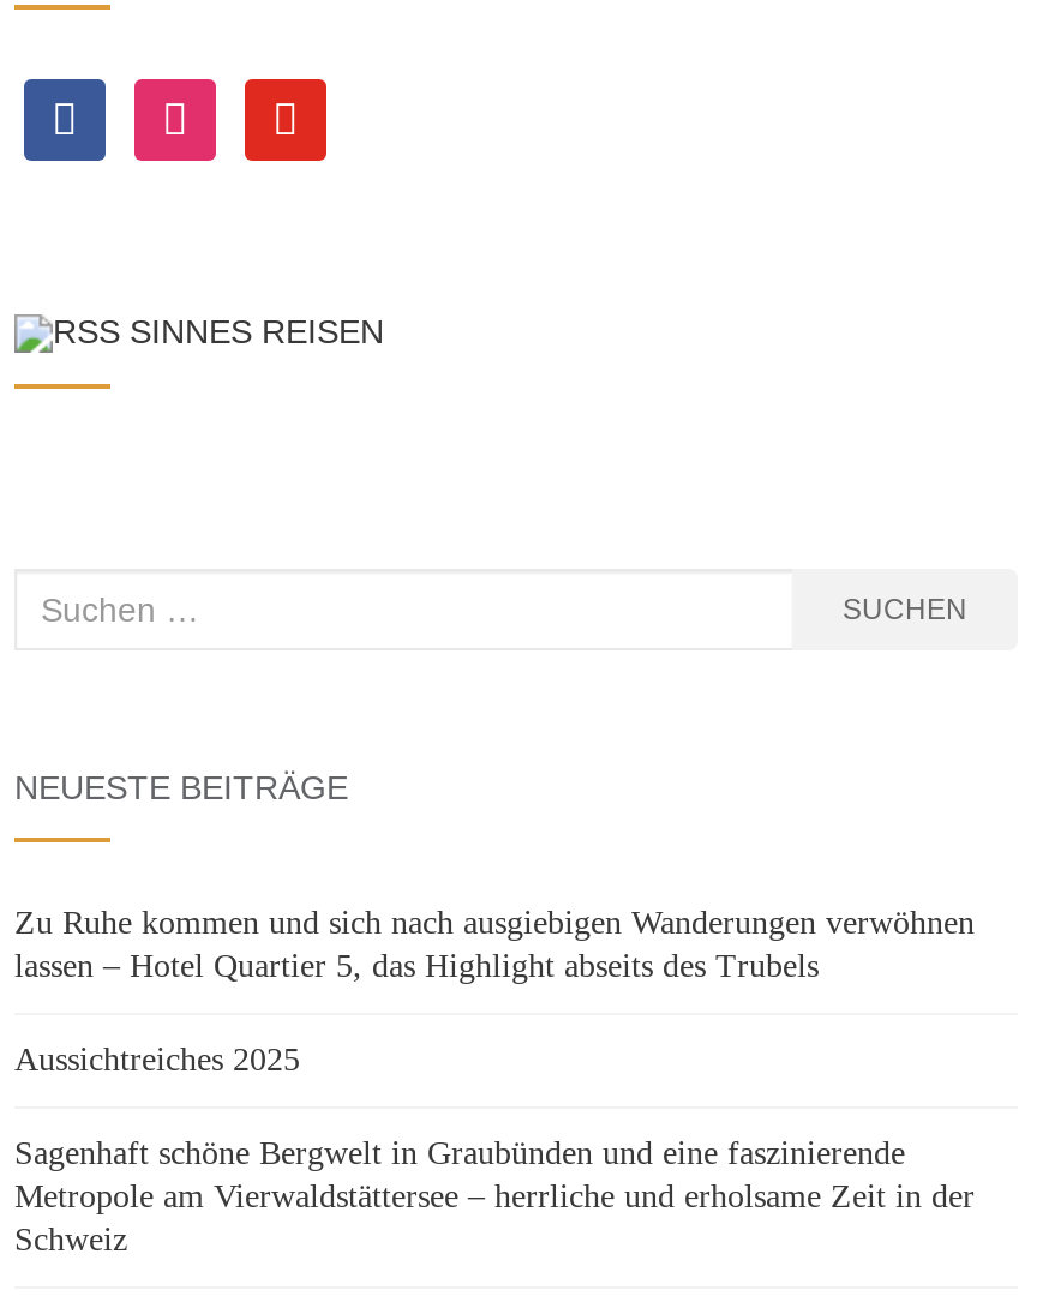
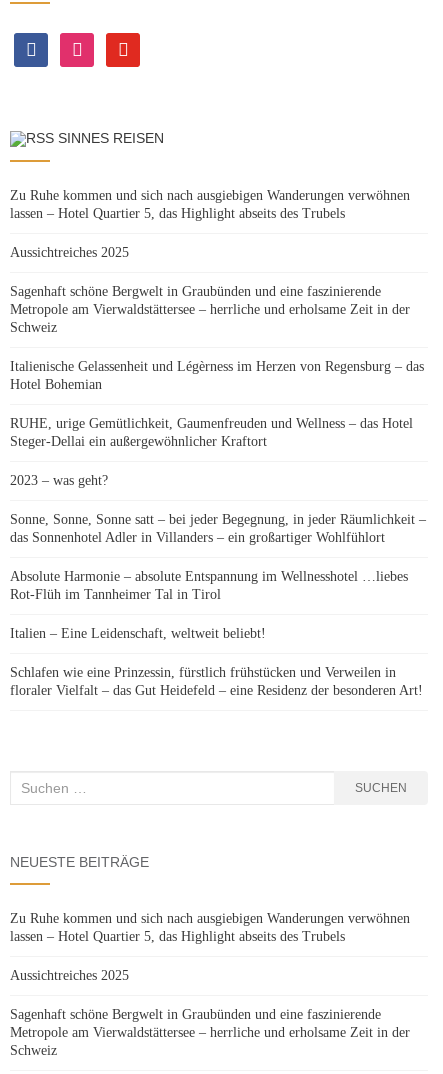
none -> [10,188,426,698] Zu Ruhe kommen und sich nach ausgiebigen Wanderungen verwöhnen | lassen – Hotel Quartier 5, das Highlight abseits des Trubels | Aussichtreiches 2025 | Sagenhaft schöne Bergwelt in Graubünden und eine faszinierende | Metropole am Vierwaldstättersee – herrliche und erholsame Zeit in der | Schweiz | Italienische Gelassenheit und Légèrness im Herzen von Regensburg – das | Hotel Bohemian | RUHE, urige Gemütlichkeit, Gaumenfreuden und Wellness – das Hotel | Steger-Dellai ein außergewöhnlicher Kraftort | 2023 – was geht? | Sonne, Sonne, Sonne satt – bei jeder Begegnung, in jeder Räumlichkeit – | das Sonnenhotel Adler in Villanders – ein großartiger Wohlfühlort | Absolute Harmonie – absolute Entspannung im Wellnesshotel …liebes | Rot-Flüh im Tannheimer Tal in Tirol | Italien – Eine Leidenschaft, weltweit beliebt! | Schlafen wie eine Prinzessin, fürstlich frühstücken und Verweilen in | floraler Vielfalt – das Gut Heidefeld – eine Residenz der besonderen Art!

